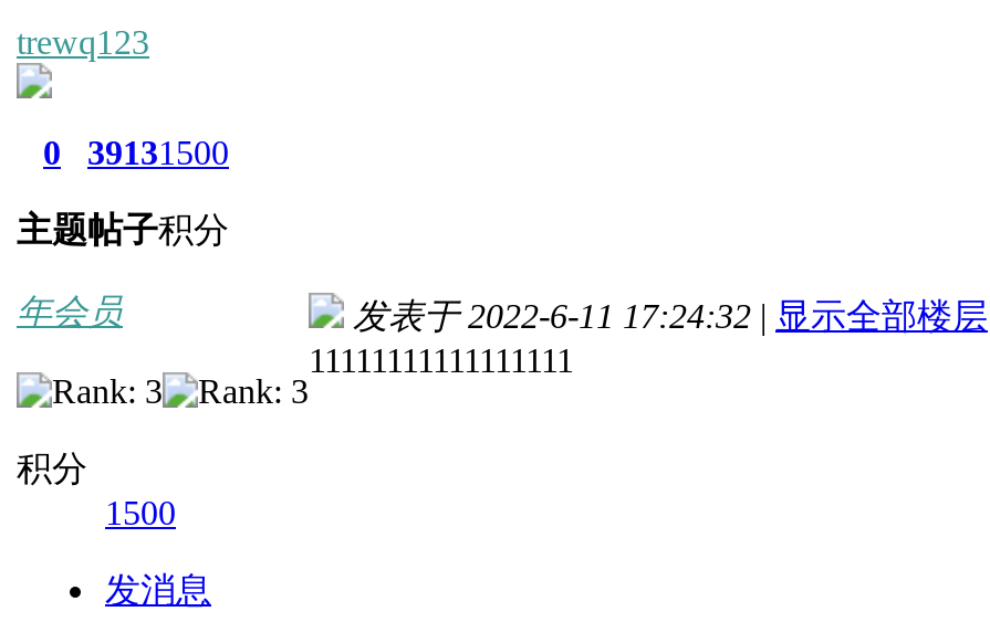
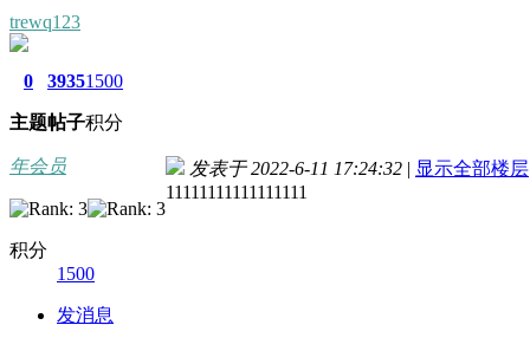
[43,133,229,171] 0 3913 1500 -> [24,71,123,91] 0 3935 1500

